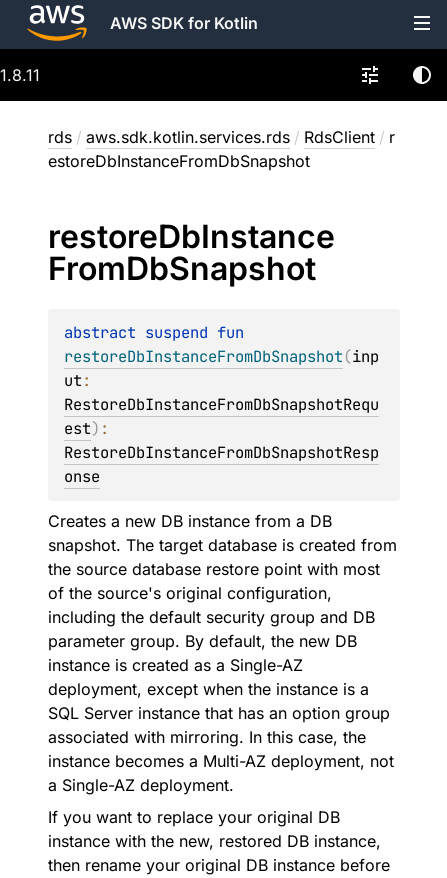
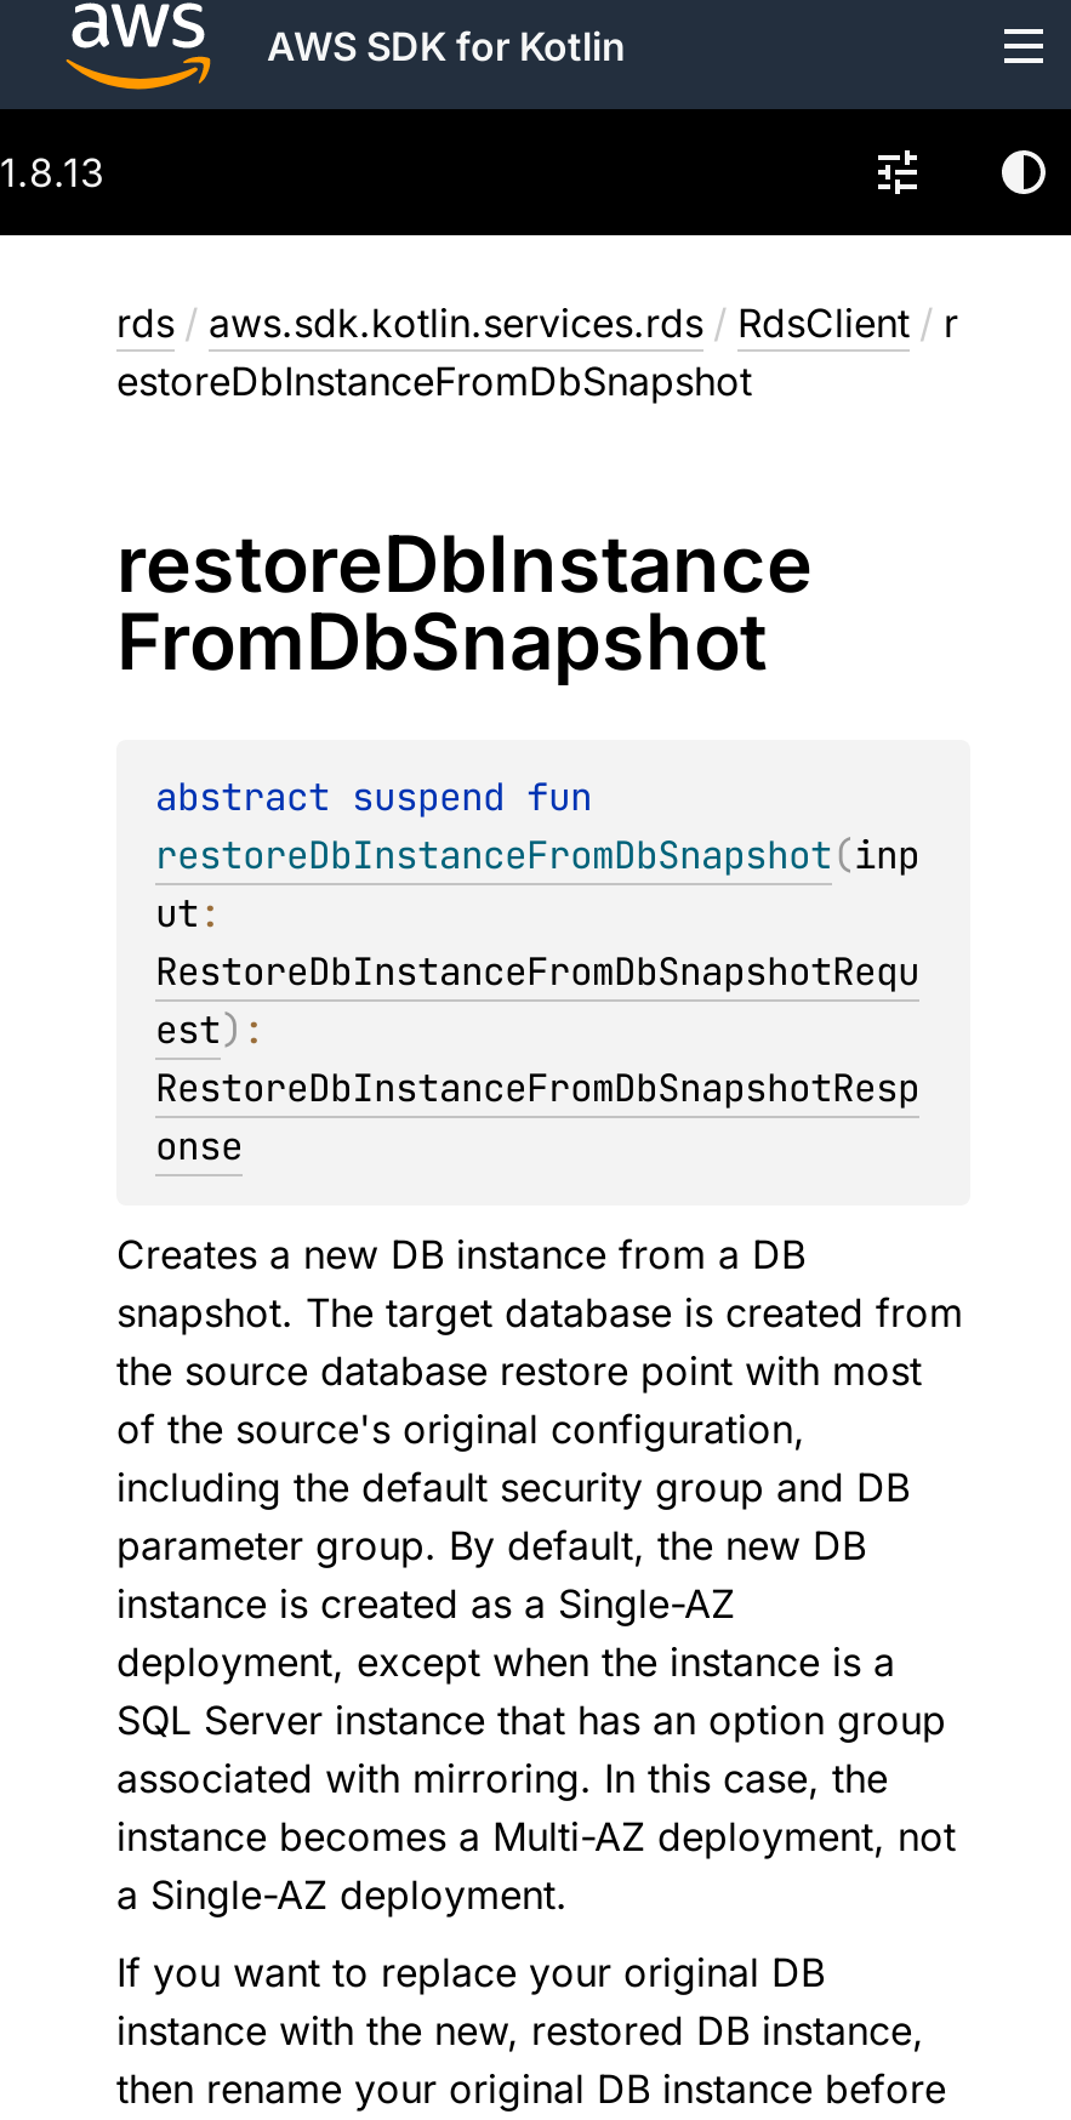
[0,65,40,85] 1.8.11 -> [0,148,104,196] 1.8.13

